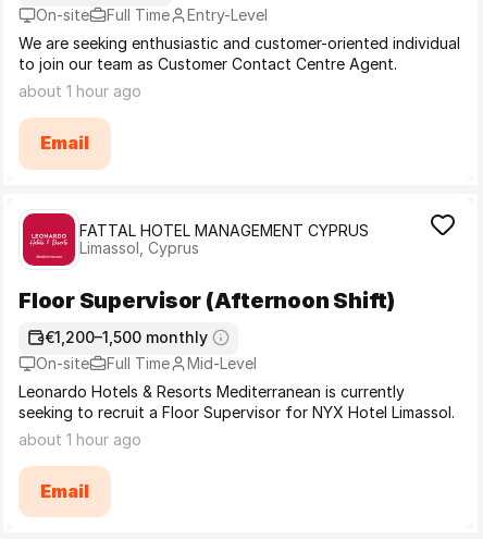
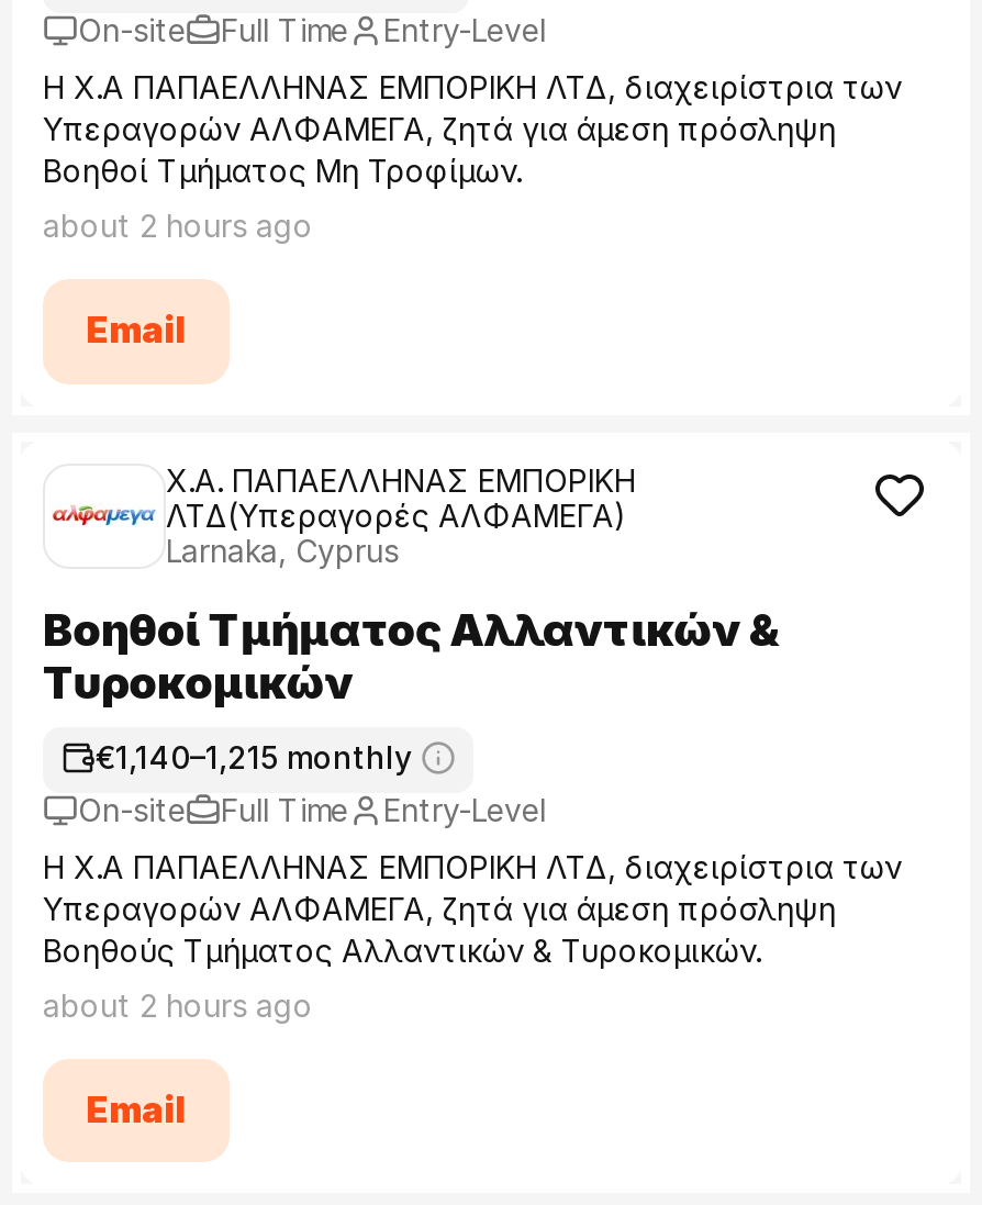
[18,34,460,73] We are seeking enthusiastic and customer-oriented individual | to join our team as Customer Contact Centre Agent. -> [43,68,902,189] Η Χ.Α ΠΑΠΑΕΛΛΗΝΑΣ ΕΜΠΟΡΙΚΗ ΛΤΔ, διαχειρίστρια των | Yπεραγορών ΑΛΦΑΜΕΓΑ, ζητά για άμεση πρόσληψη | Βοηθοί Τμήματος Μη Τροφίμων.
[18,82,141,100] about 1 hour ago -> [43,206,313,244] about 2 hours ago
[22,212,369,257] [image] | FATTAL HOTEL MANAGEMENT CYPRUS | Limassol, Cyprus -> [52,461,636,578] [image] | Χ.Α. ΠΑΠΑΕΛΛΗΝΑΣ ΕΜΠΟΡΙΚΗ | ΛΤΔ(Υπεραγορές ΑΛΦΑΜΕΓΑ) | Larnaka, Cyprus
[18,287,395,313] Floor Supervisor (Afternoon Shift) -> [43,603,779,709] Βοηθοί Τμήματος Αλλαντικών & | Τυροκομικών
[45,328,208,346] €1,200–1,500 monthly -> [96,739,412,776] €1,140–1,215 monthly
[187,354,257,372] Mid-Level -> [383,790,546,828] Entry-Level
[18,382,455,421] Leonardo Hotels & Resorts Mediterranean is currently | seeking to recruit a Floor Supervisor for NYX Hotel Limassol. -> [43,847,902,968] Η Χ.Α ΠΑΠΑΕΛΛΗΝΑΣ ΕΜΠΟΡΙΚΗ ΛΤΔ, διαχειρίστρια των | Yπεραγορών ΑΛΦΑΜΕΓΑ, ζητά για άμεση πρόσληψη | Βοηθούς Τμήματος Αλλαντικών & Τυροκομικών.
[18,430,141,448] about 1 hour ago -> [43,986,313,1023] about 2 hours ago

